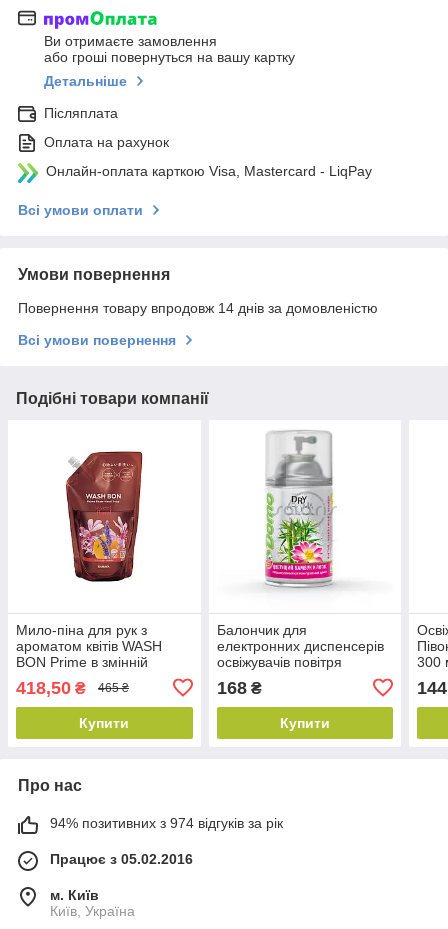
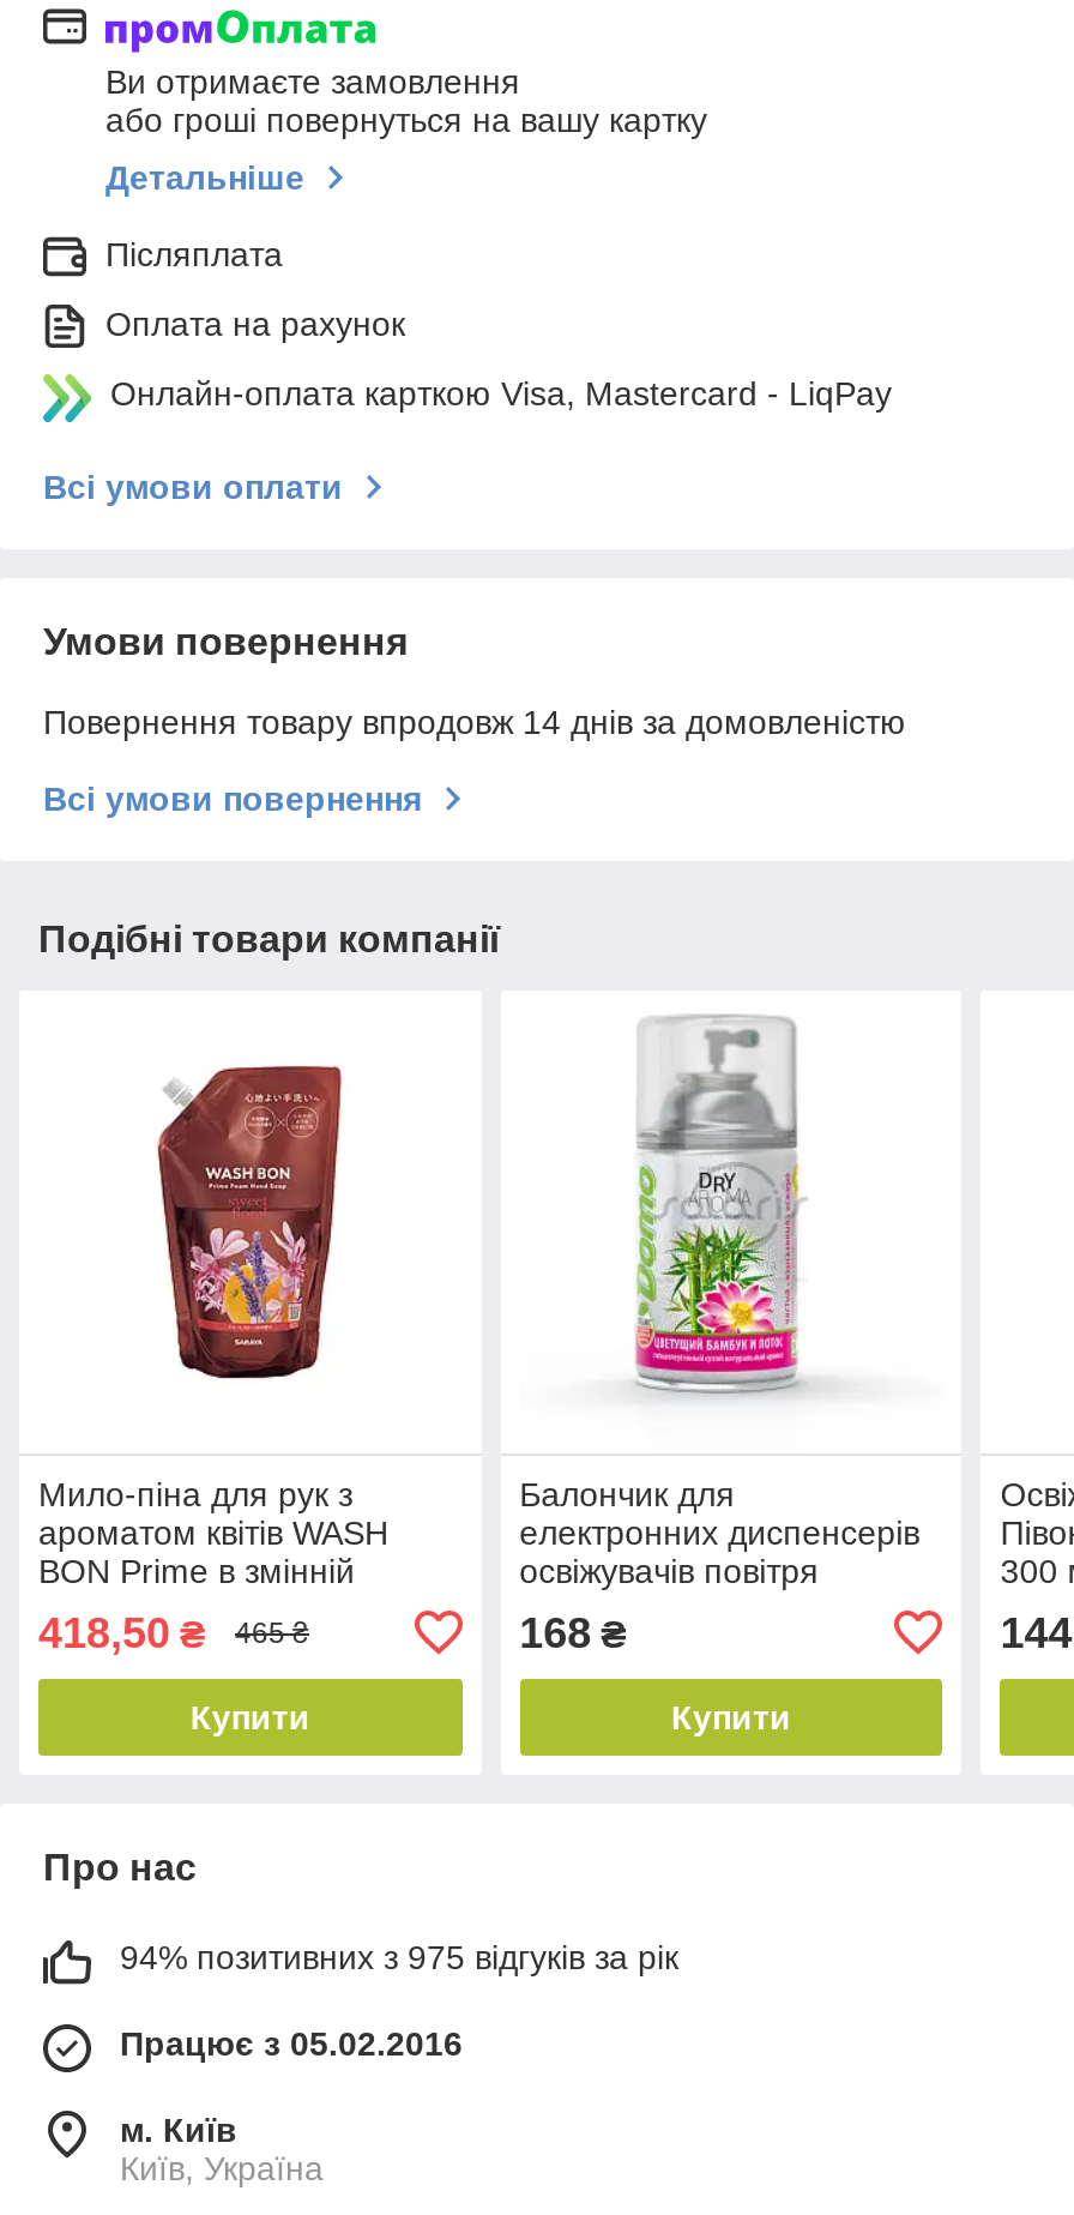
[50,815,283,831] 94% позитивних з 974 відгуків за рік -> [120,1937,678,1976] 94% позитивних з 975 відгуків за рік

